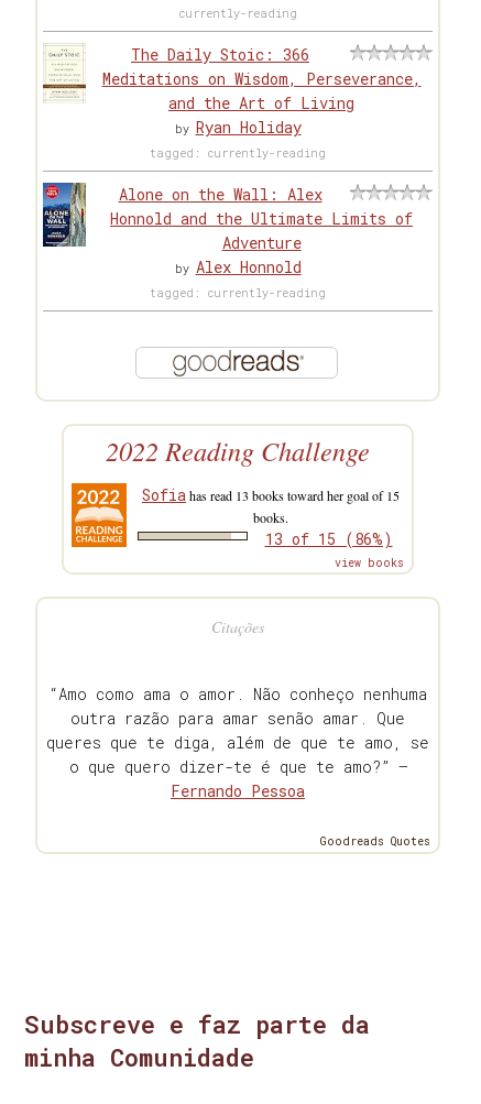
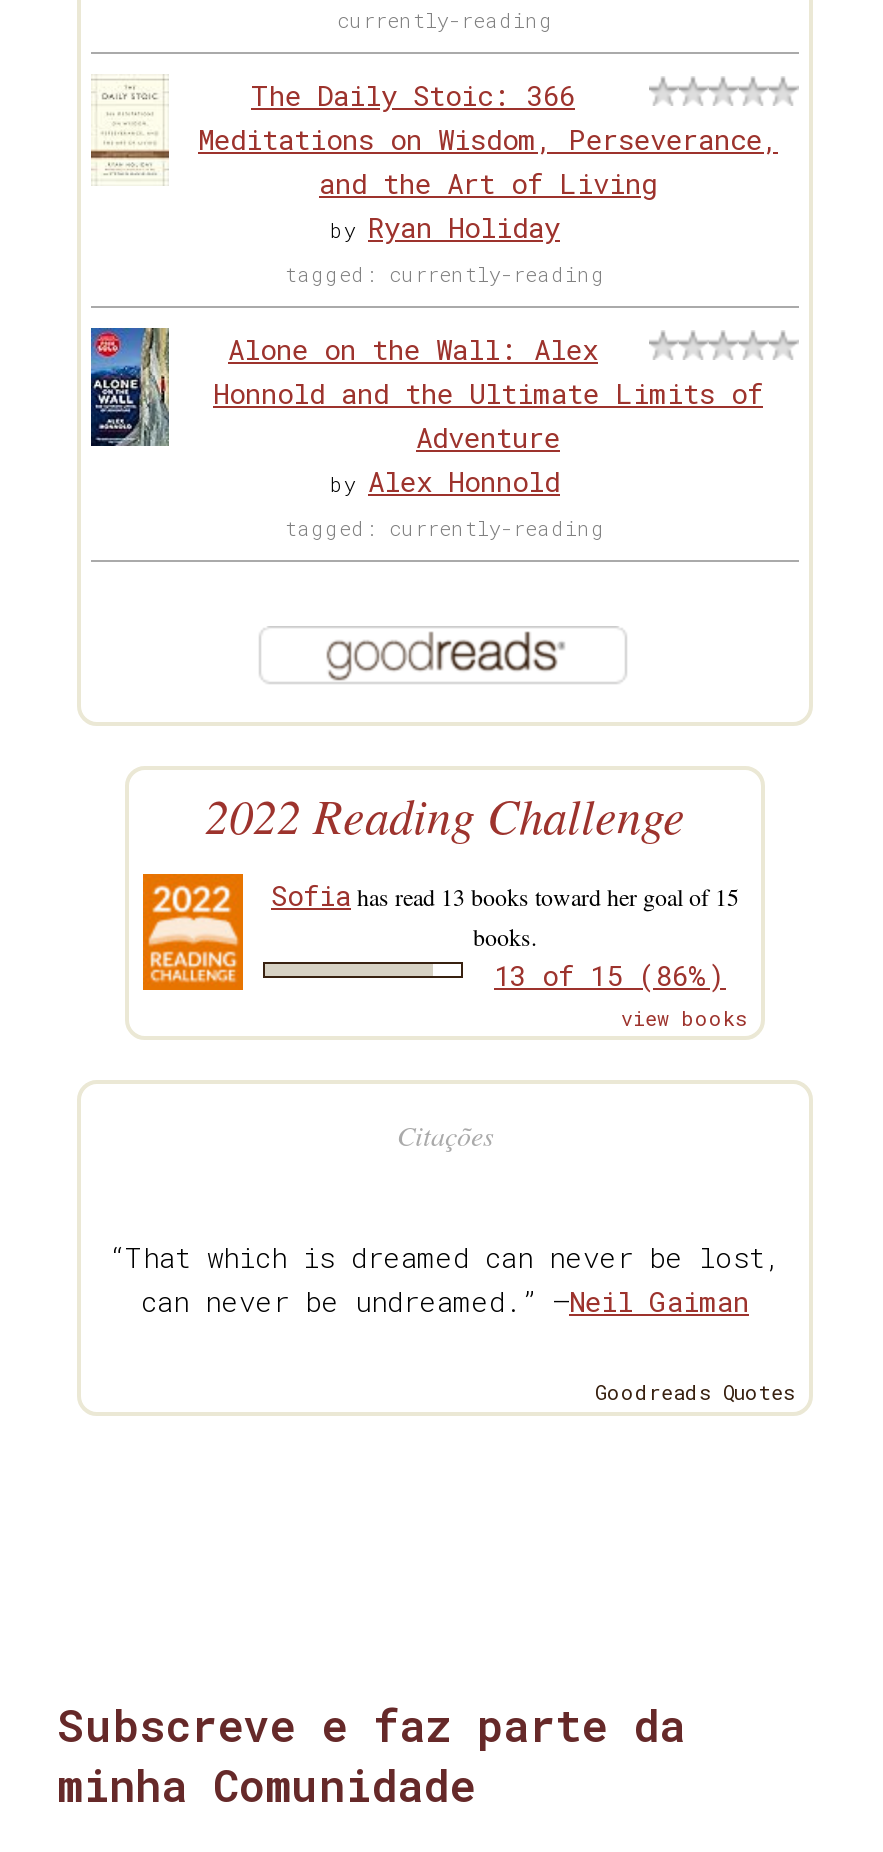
[46,683,429,801] “Amo como ama o amor. Não conheço nenhuma | outra razão para amar senão amar. Que | queres que te diga, além de que te amo, se | o que quero dizer-te é que te amo?” — | Fernando Pessoa -> [109,1239,781,1321] “That which is dreamed can never be lost, | can never be undreamed.” —Neil Gaiman

